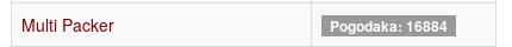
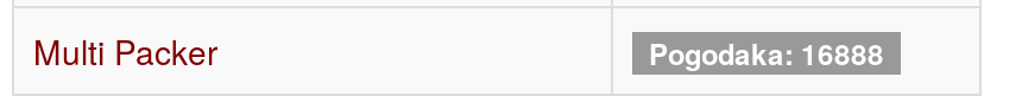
[330,15,448,36] Pogodaka: 16884 -> [649,32,884,75] Pogodaka: 16888

